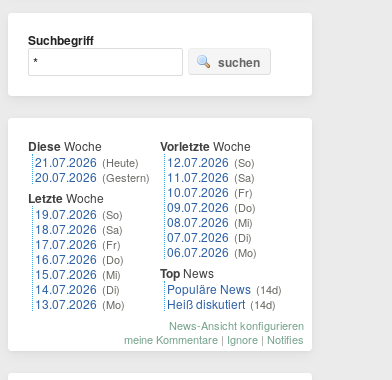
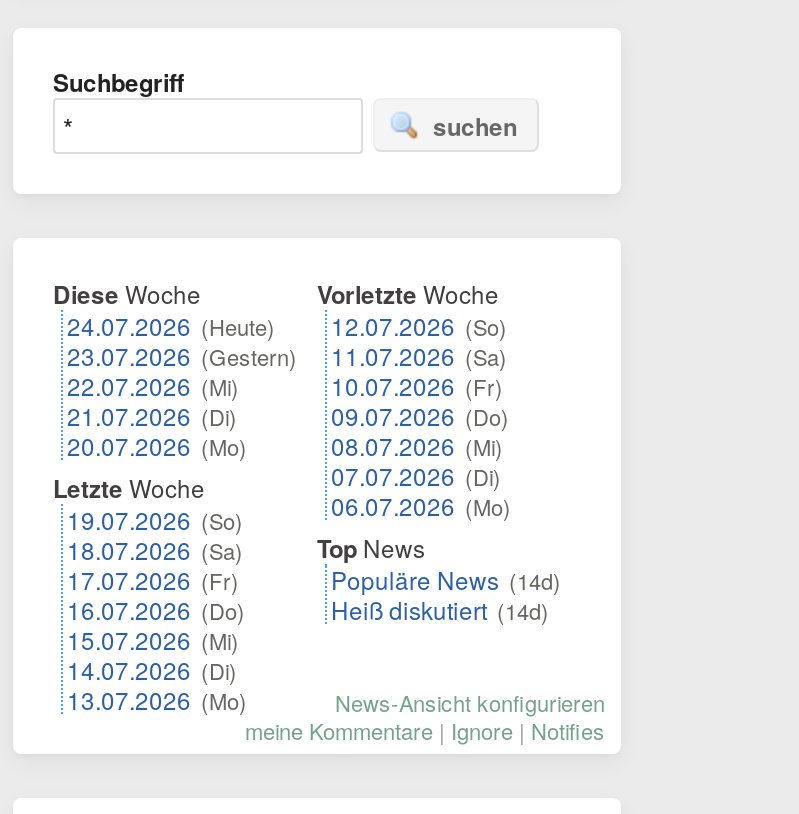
[35,153,150,185] 21.07.2026 (Heute) | 20.07.2026 (Gestern) -> [67,308,297,462] 24.07.2026 (Heute) | 23.07.2026 (Gestern) | 22.07.2026 (Mi) | 21.07.2026 (Di) | 20.07.2026 (Mo)
moved [28,189,125,312] -> [53,470,247,716]: Letzte Woche | 19.07.2026 (So) | 18.07.2026 (Sa) | 17.07.2026 (Fr) | 16.07.2026 (Do) | 15.07.2026 (Mi) | 14.07.2026 (Di) | 13.07.2026 (Mo)

